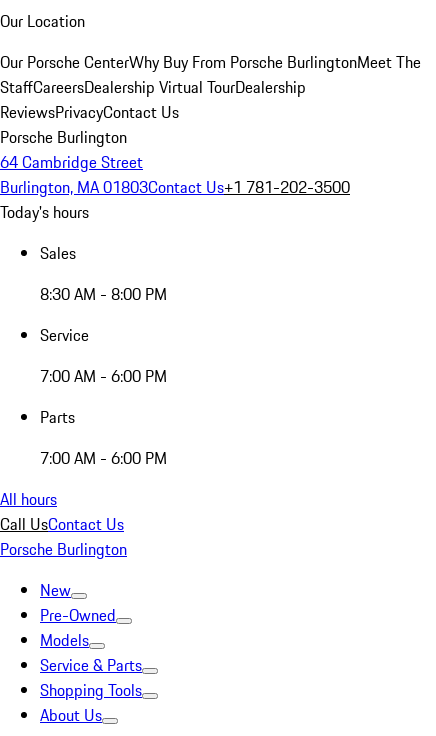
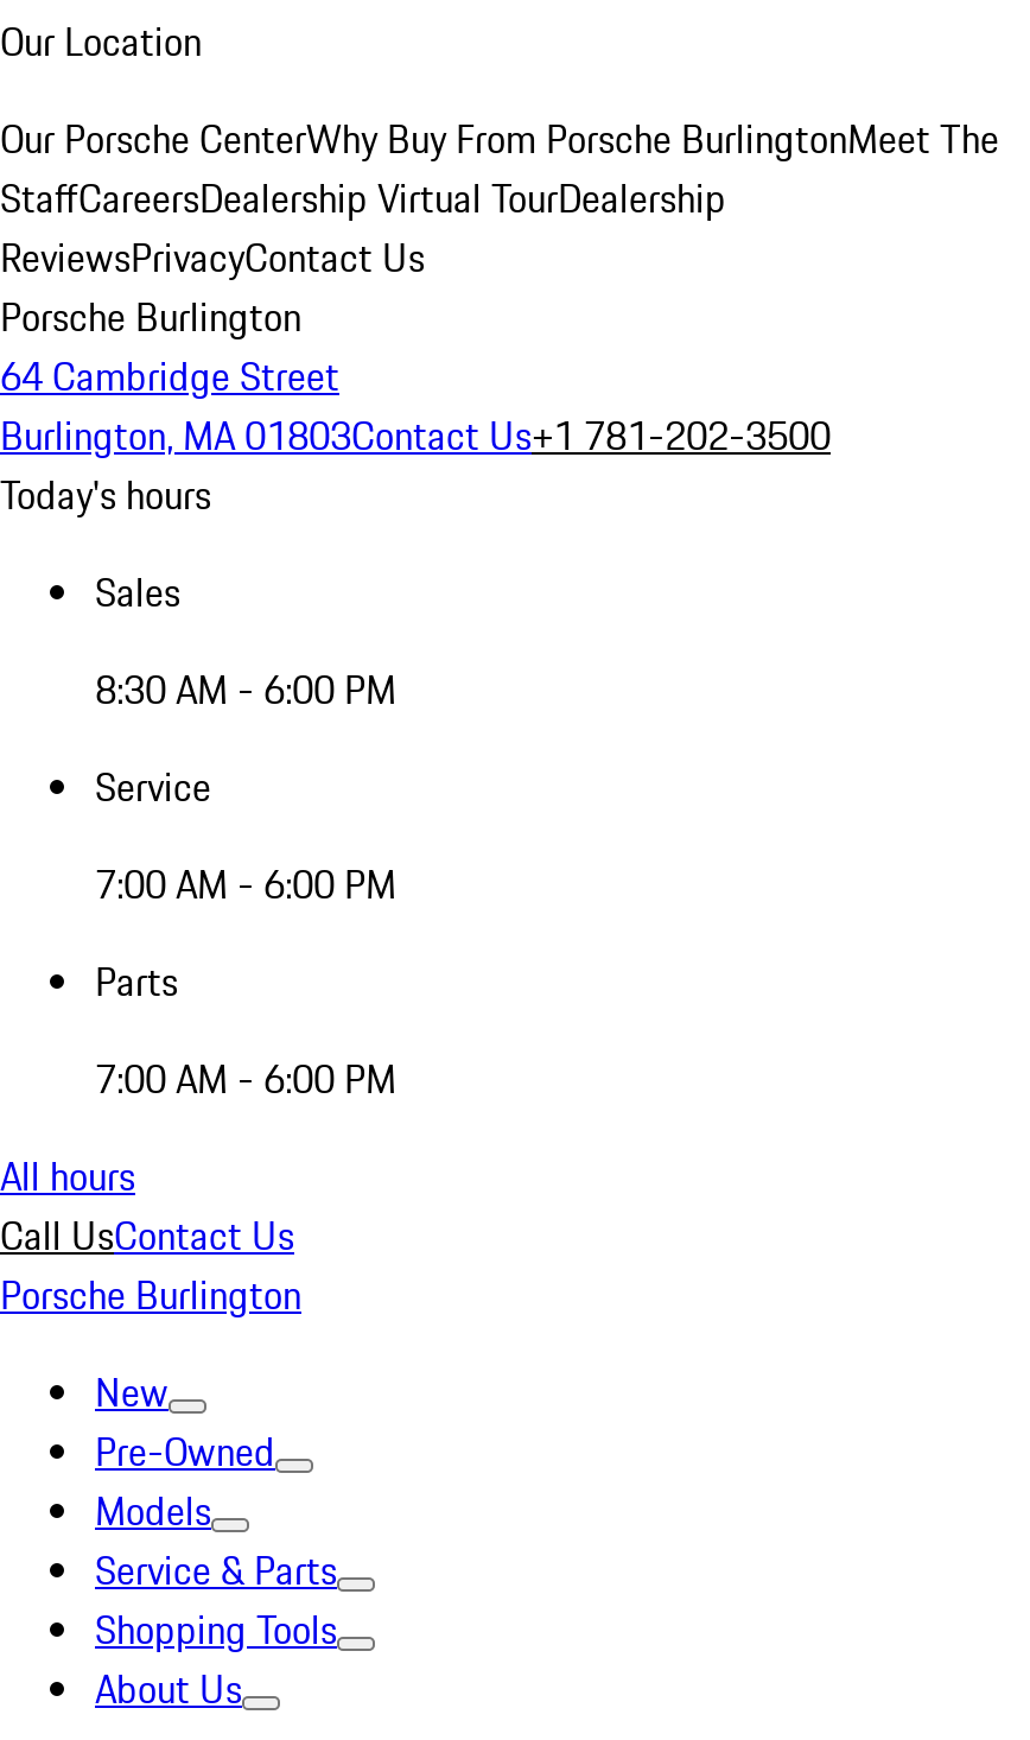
[40,282,167,306] 8:30 AM - 8:00 PM -> [95,661,396,718] 8:30 AM - 6:00 PM

